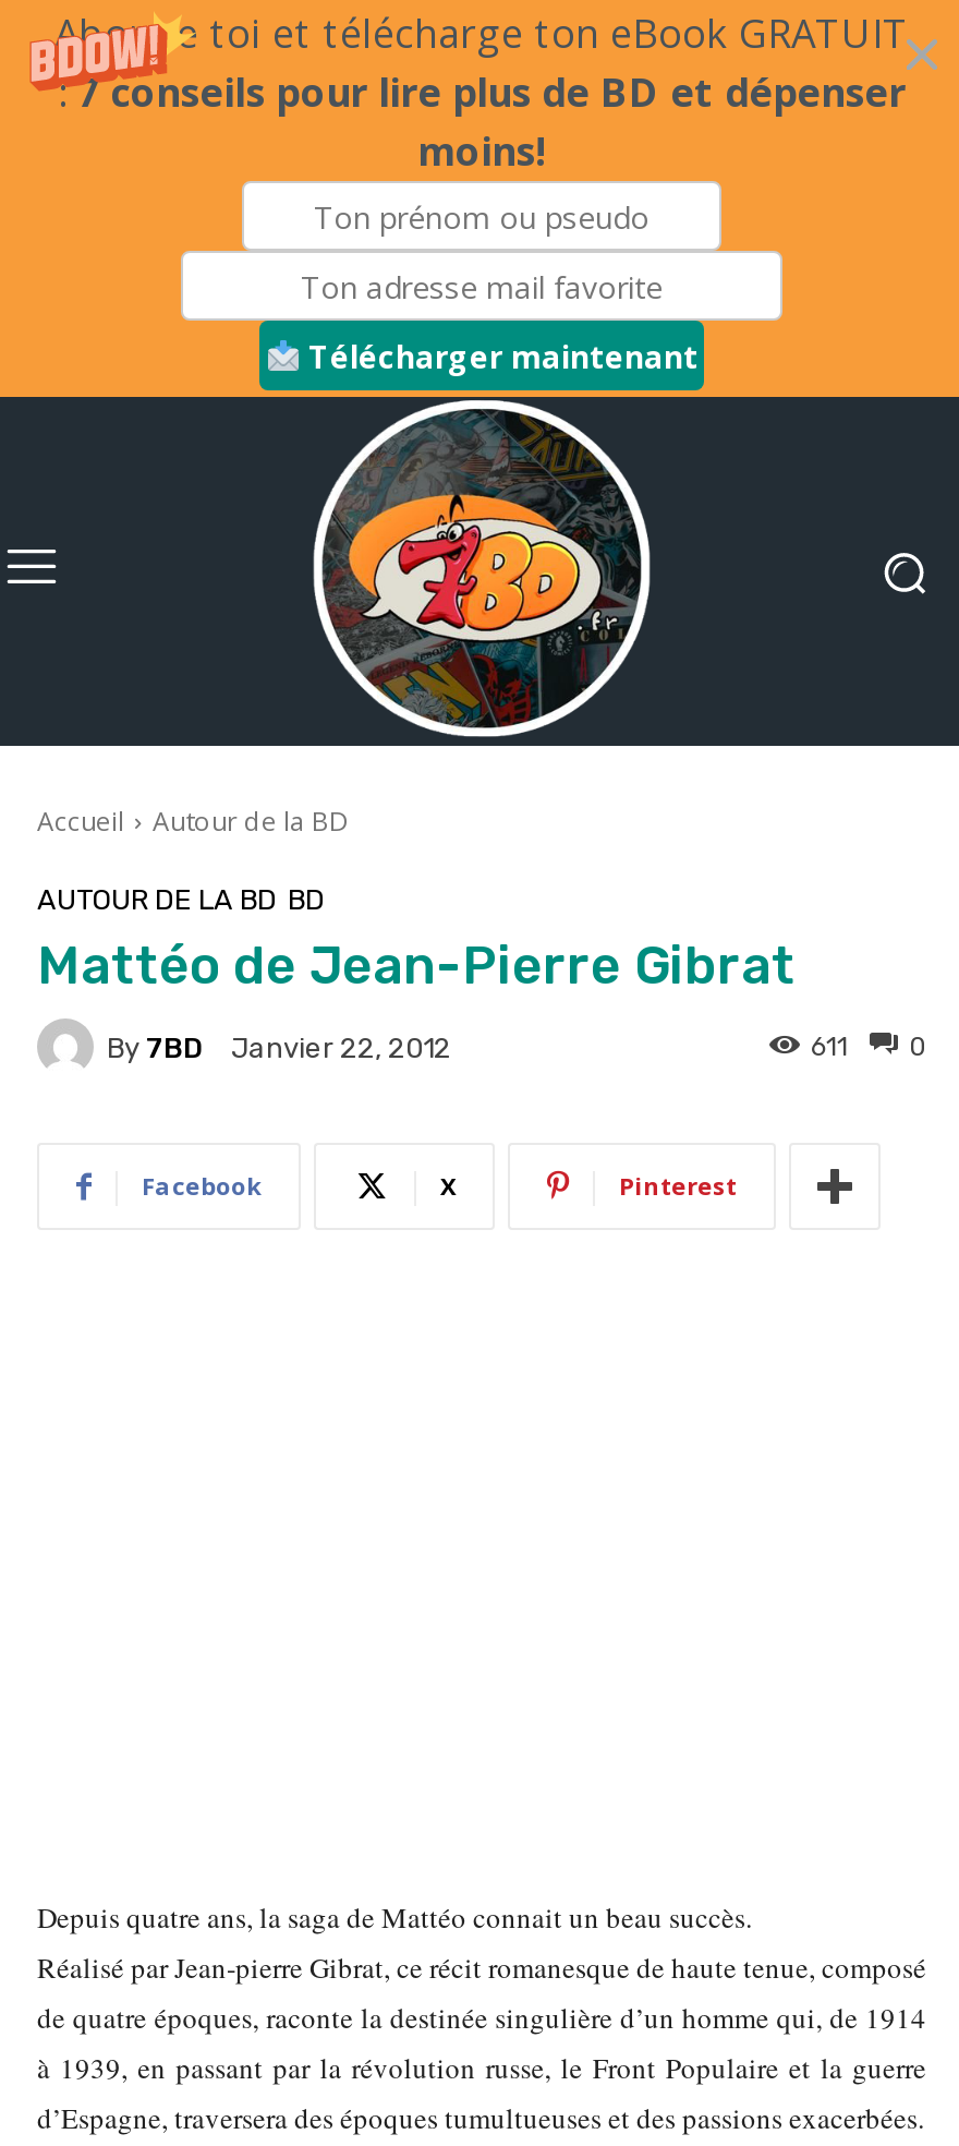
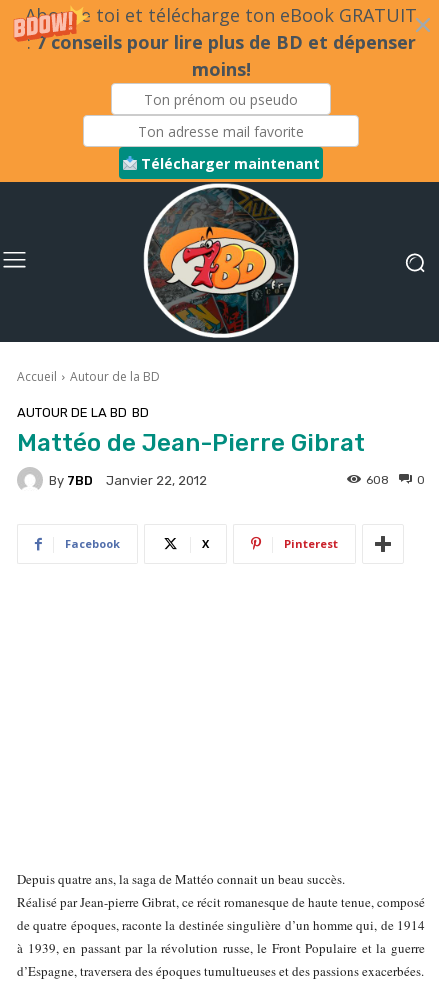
[811,1031,926,1062] 611 0 -> [366,473,425,487] 608 0

